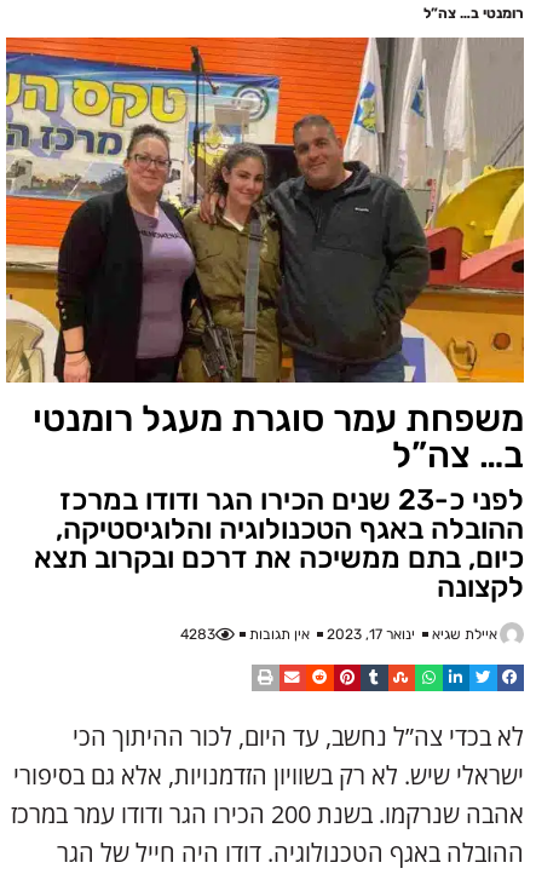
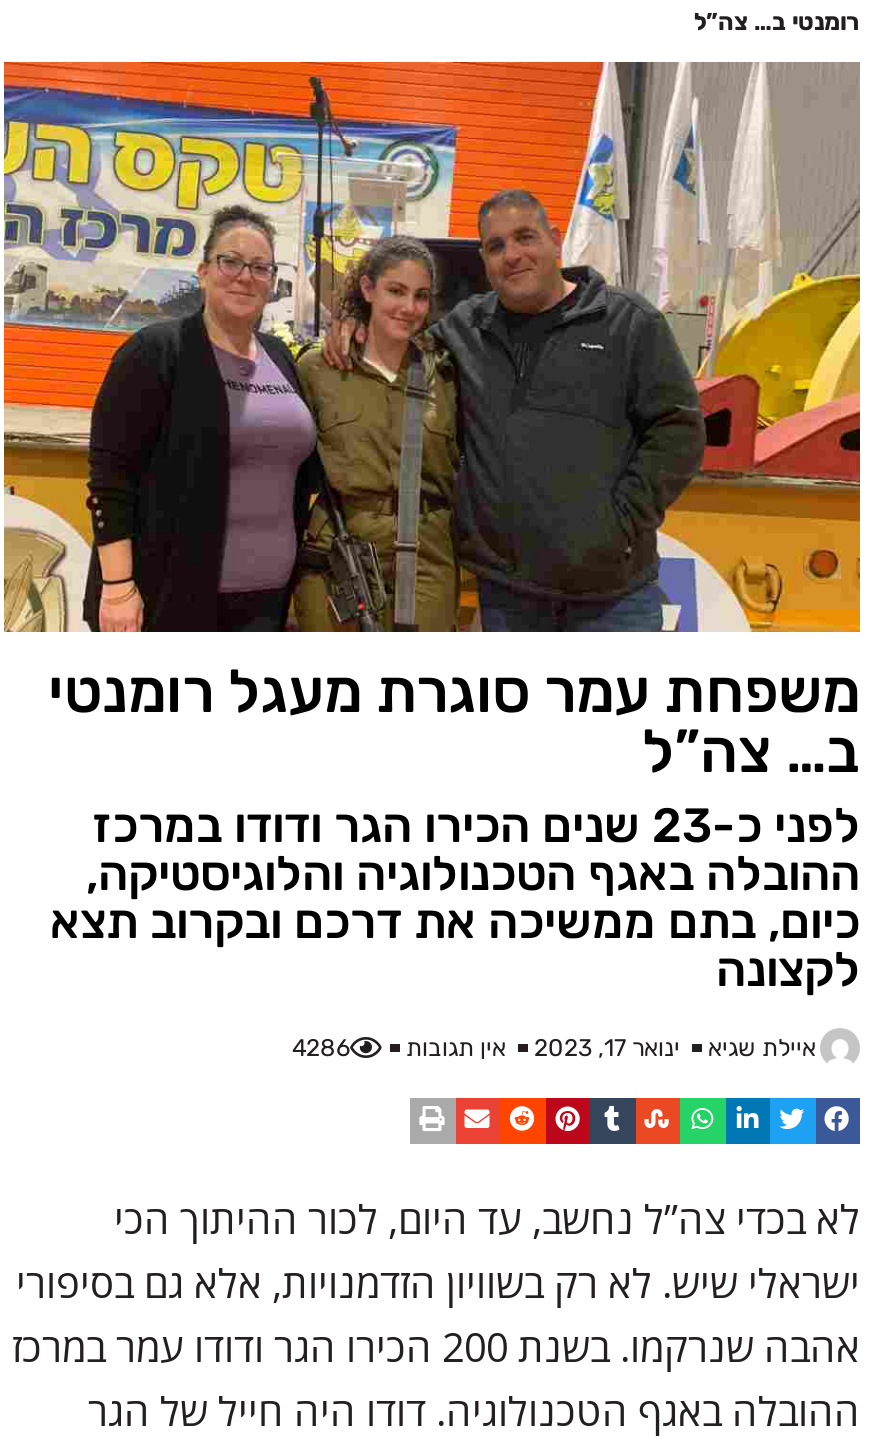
[180,626,310,643] אין תגובות 4283 -> [292,1034,506,1062] אין תגובות 4286

